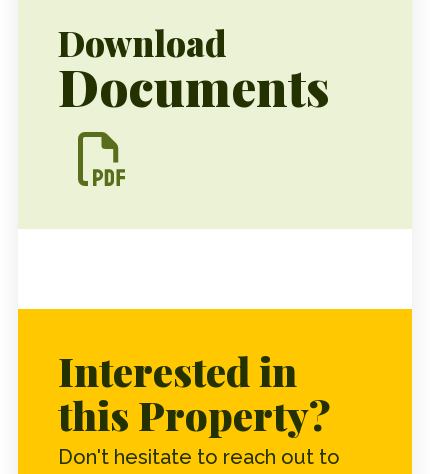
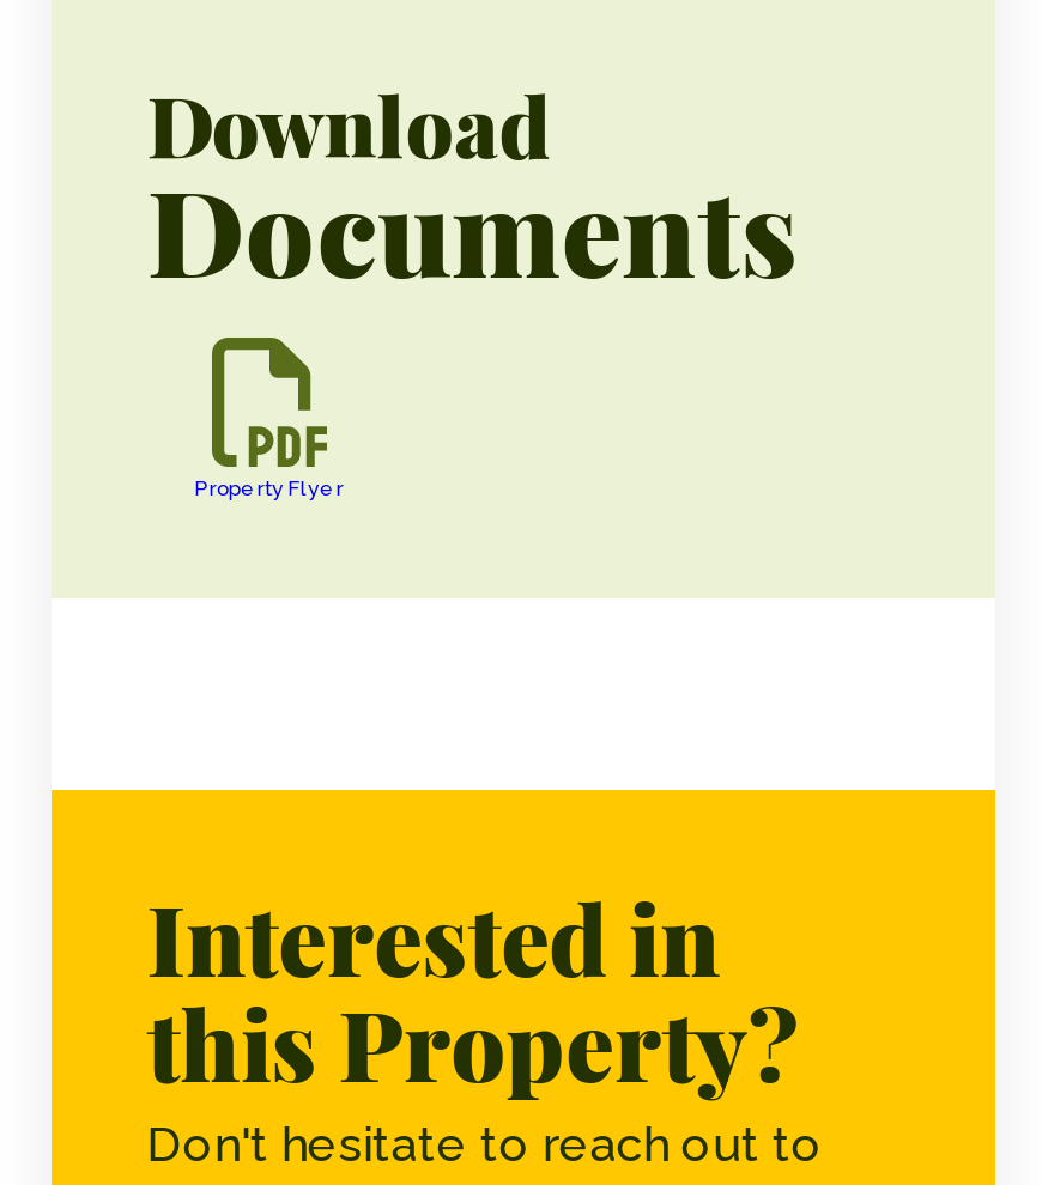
none -> [195,477,344,501] Property Flyer
[77,132,128,171] [image] -> [195,335,329,460] [image]

